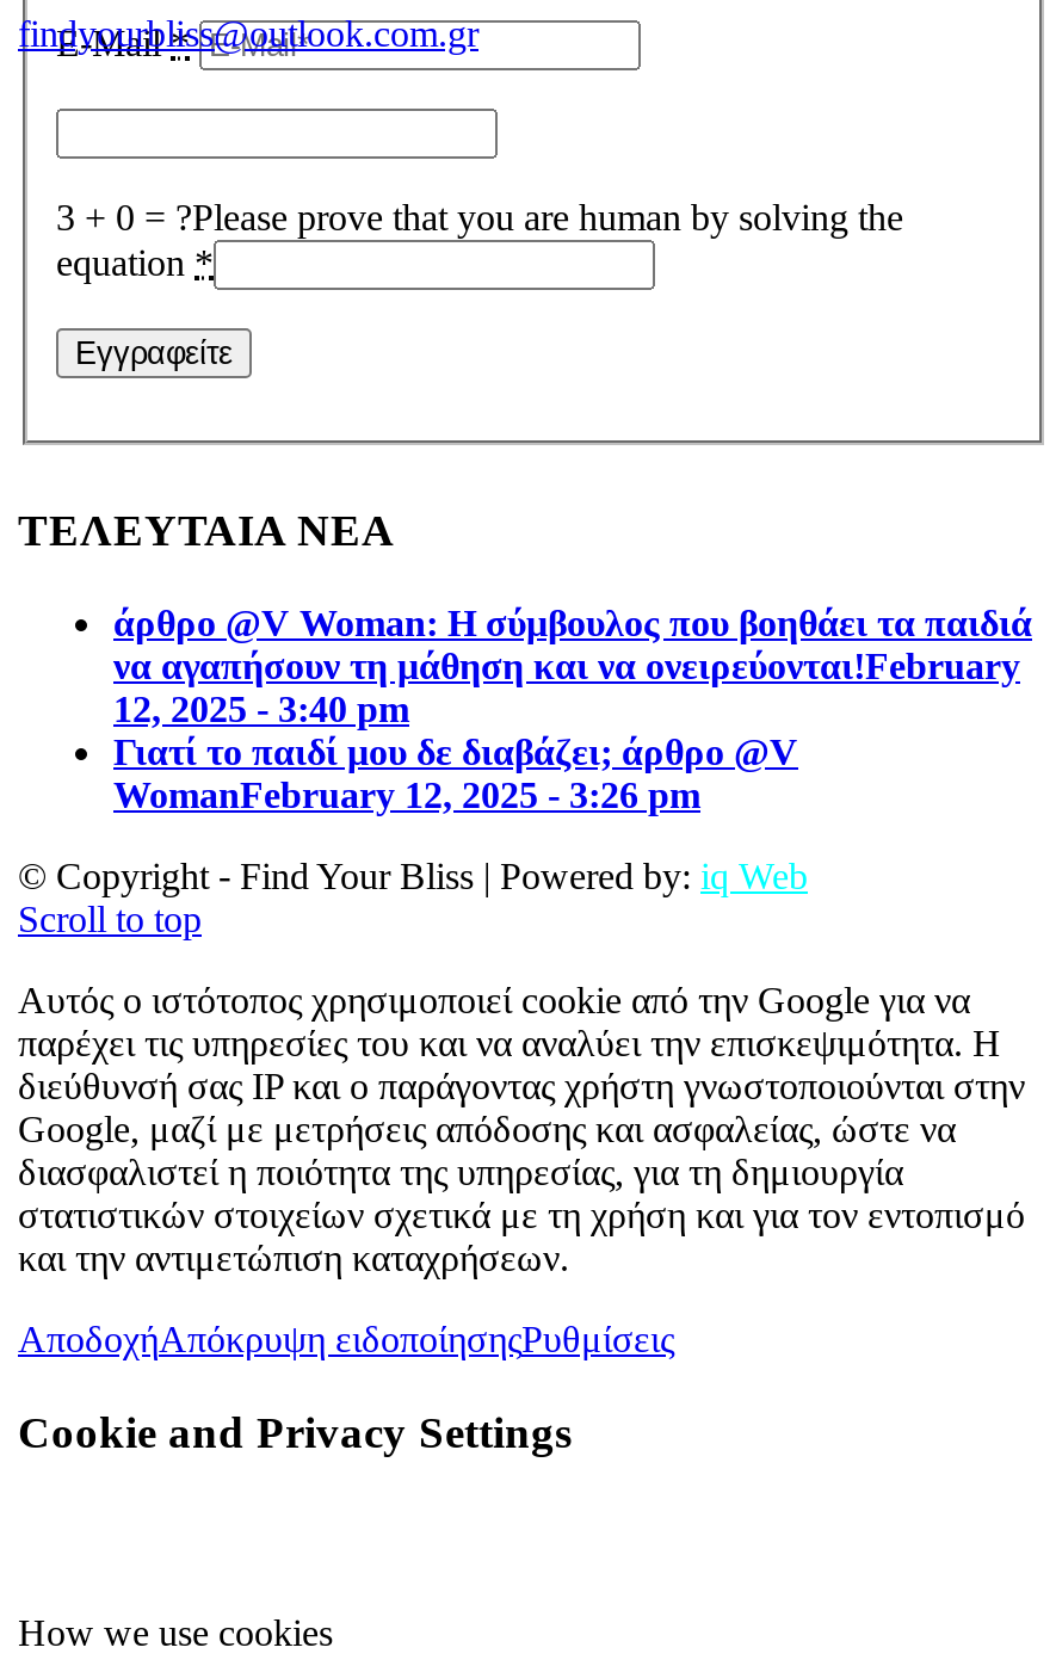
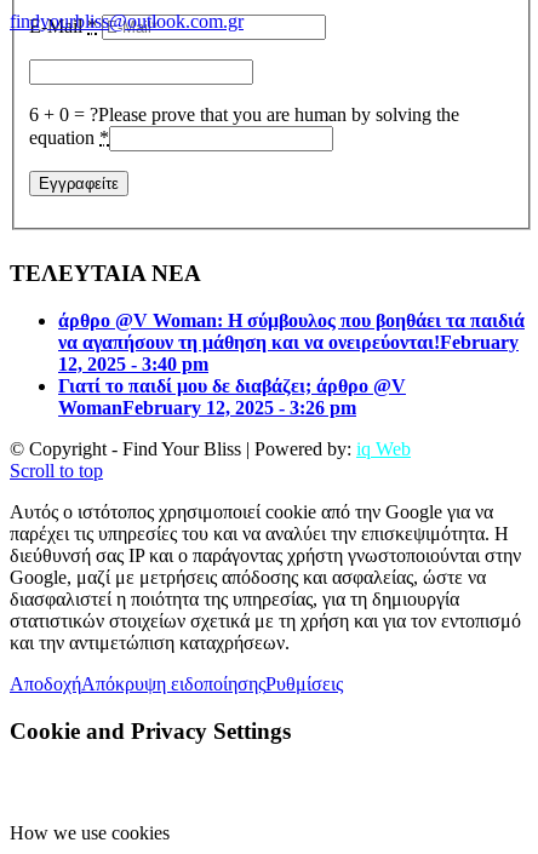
[56,198,903,238] 3 + 0 = ?Please prove that you are human by solving the -> [29,105,459,125] 6 + 0 = ?Please prove that you are human by solving the

